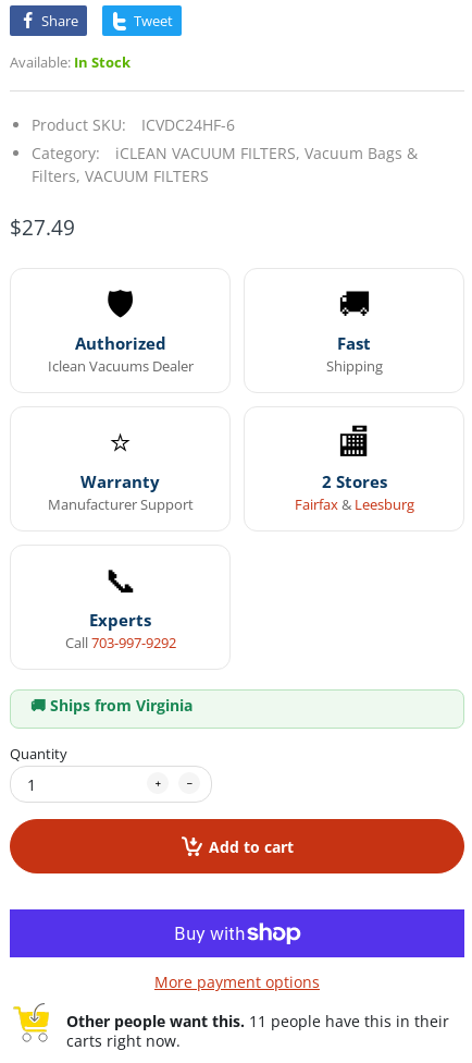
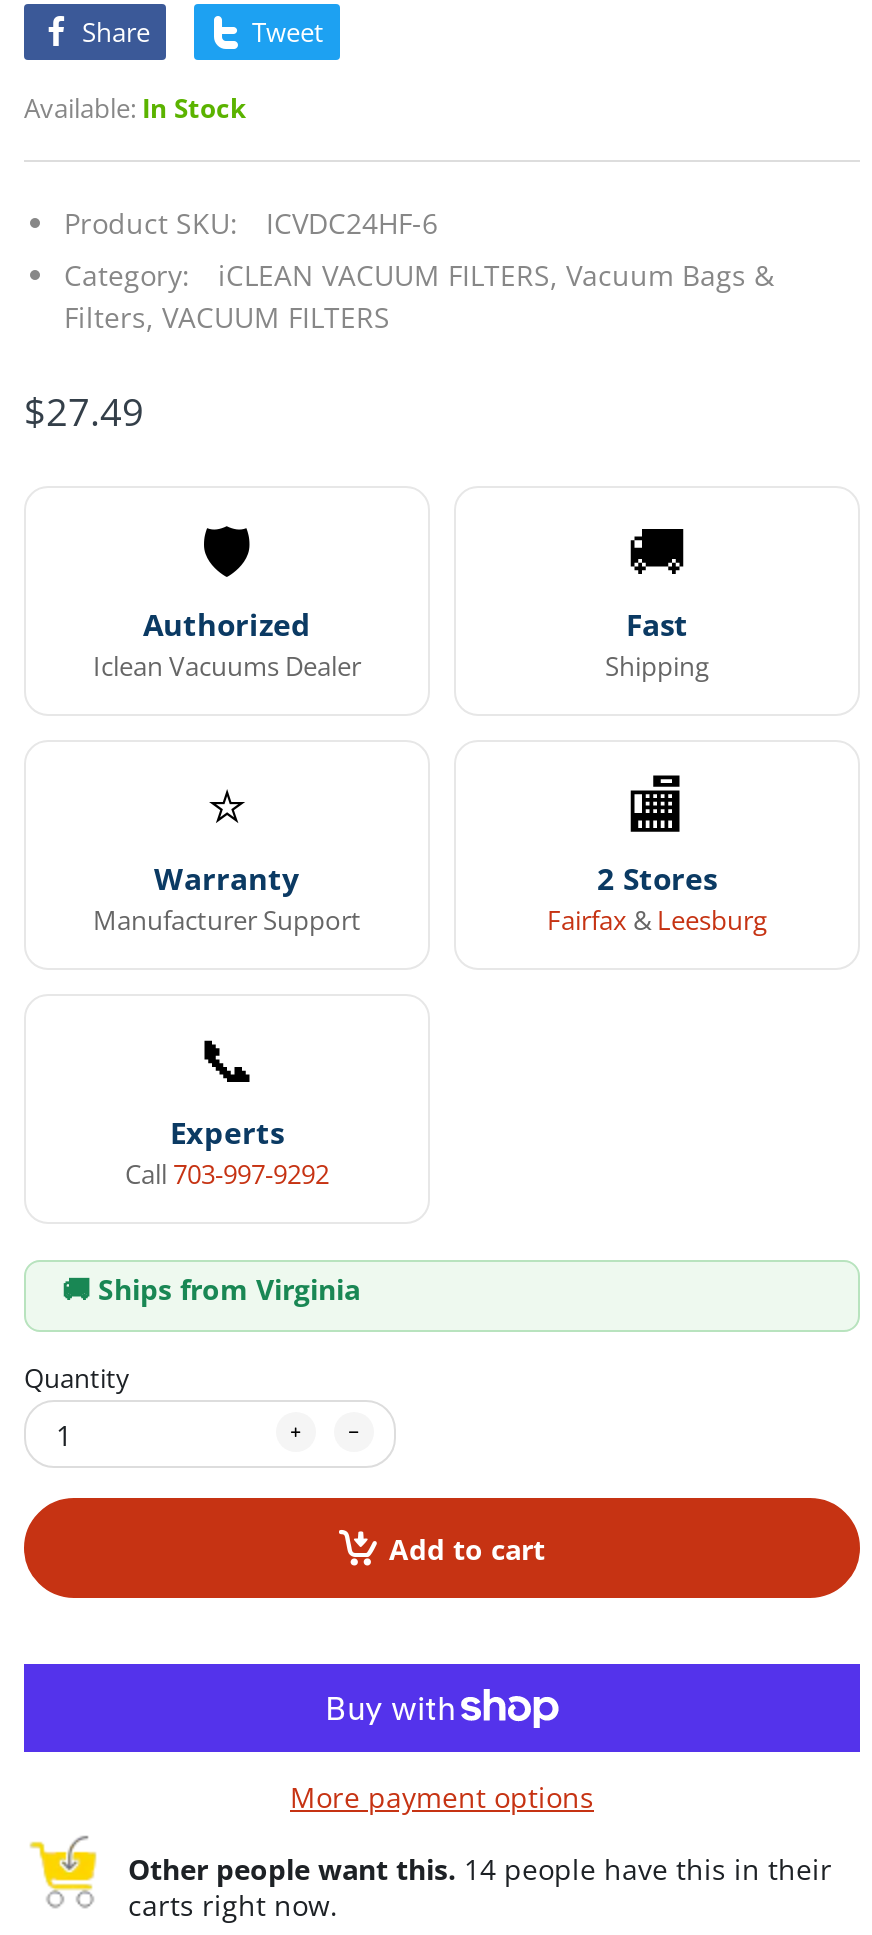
[66,1011,449,1031] Other people want this. 11 people have this in their -> [128,1850,832,1888] Other people want this. 14 people have this in their

